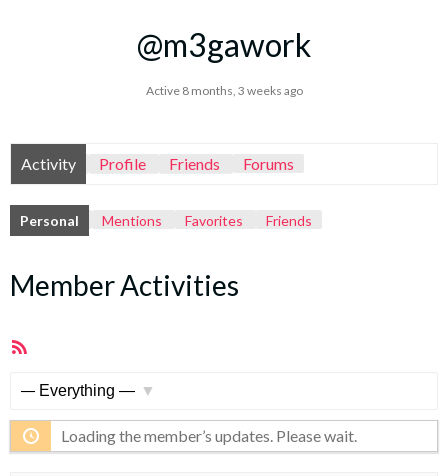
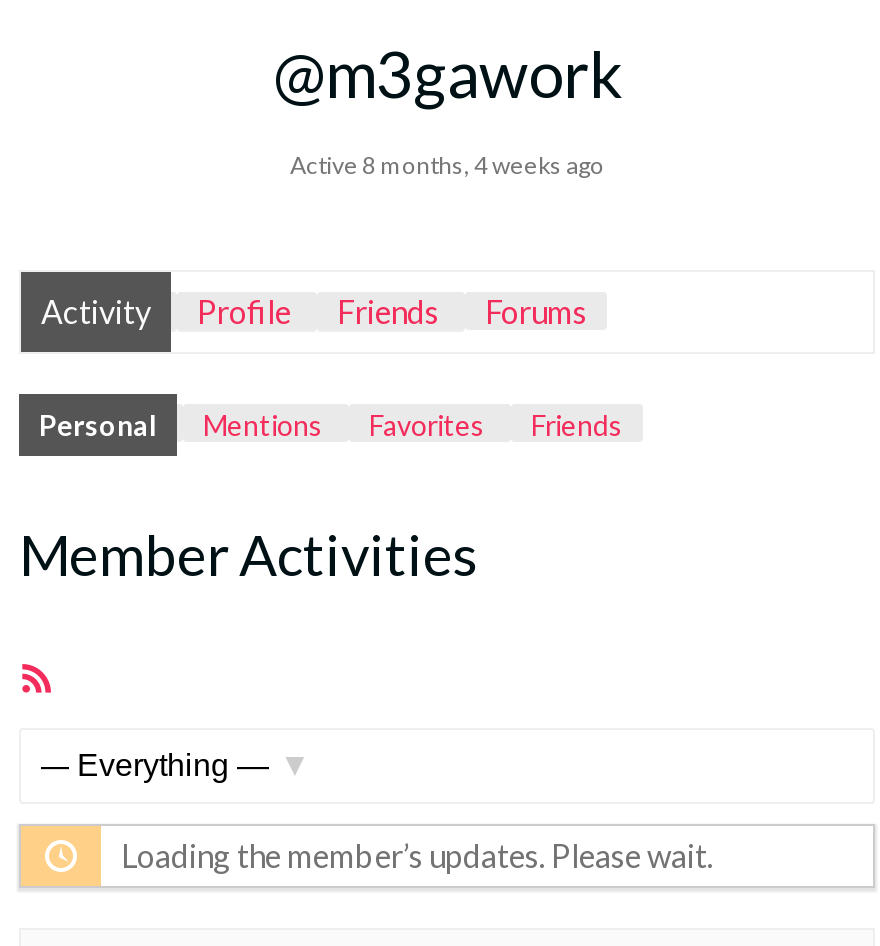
[145,83,302,98] Active 8 months, 3 weeks ago -> [290,149,604,179] Active 8 months, 4 weeks ago

